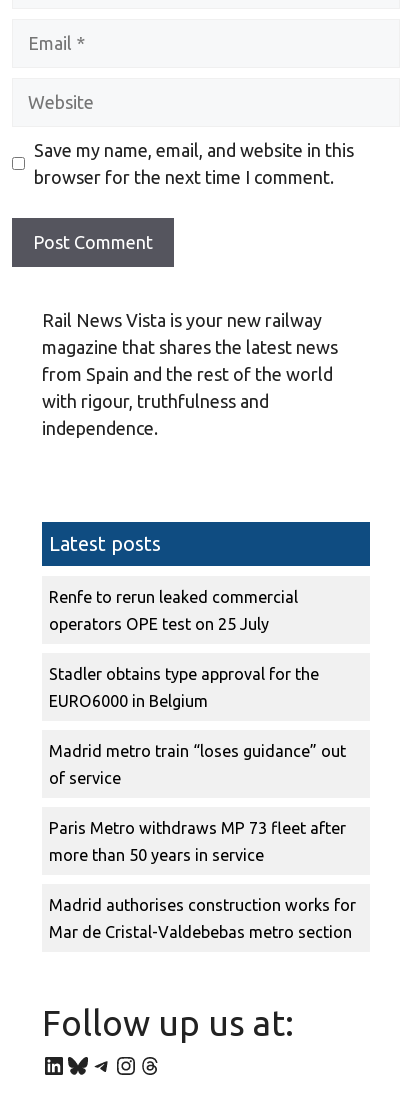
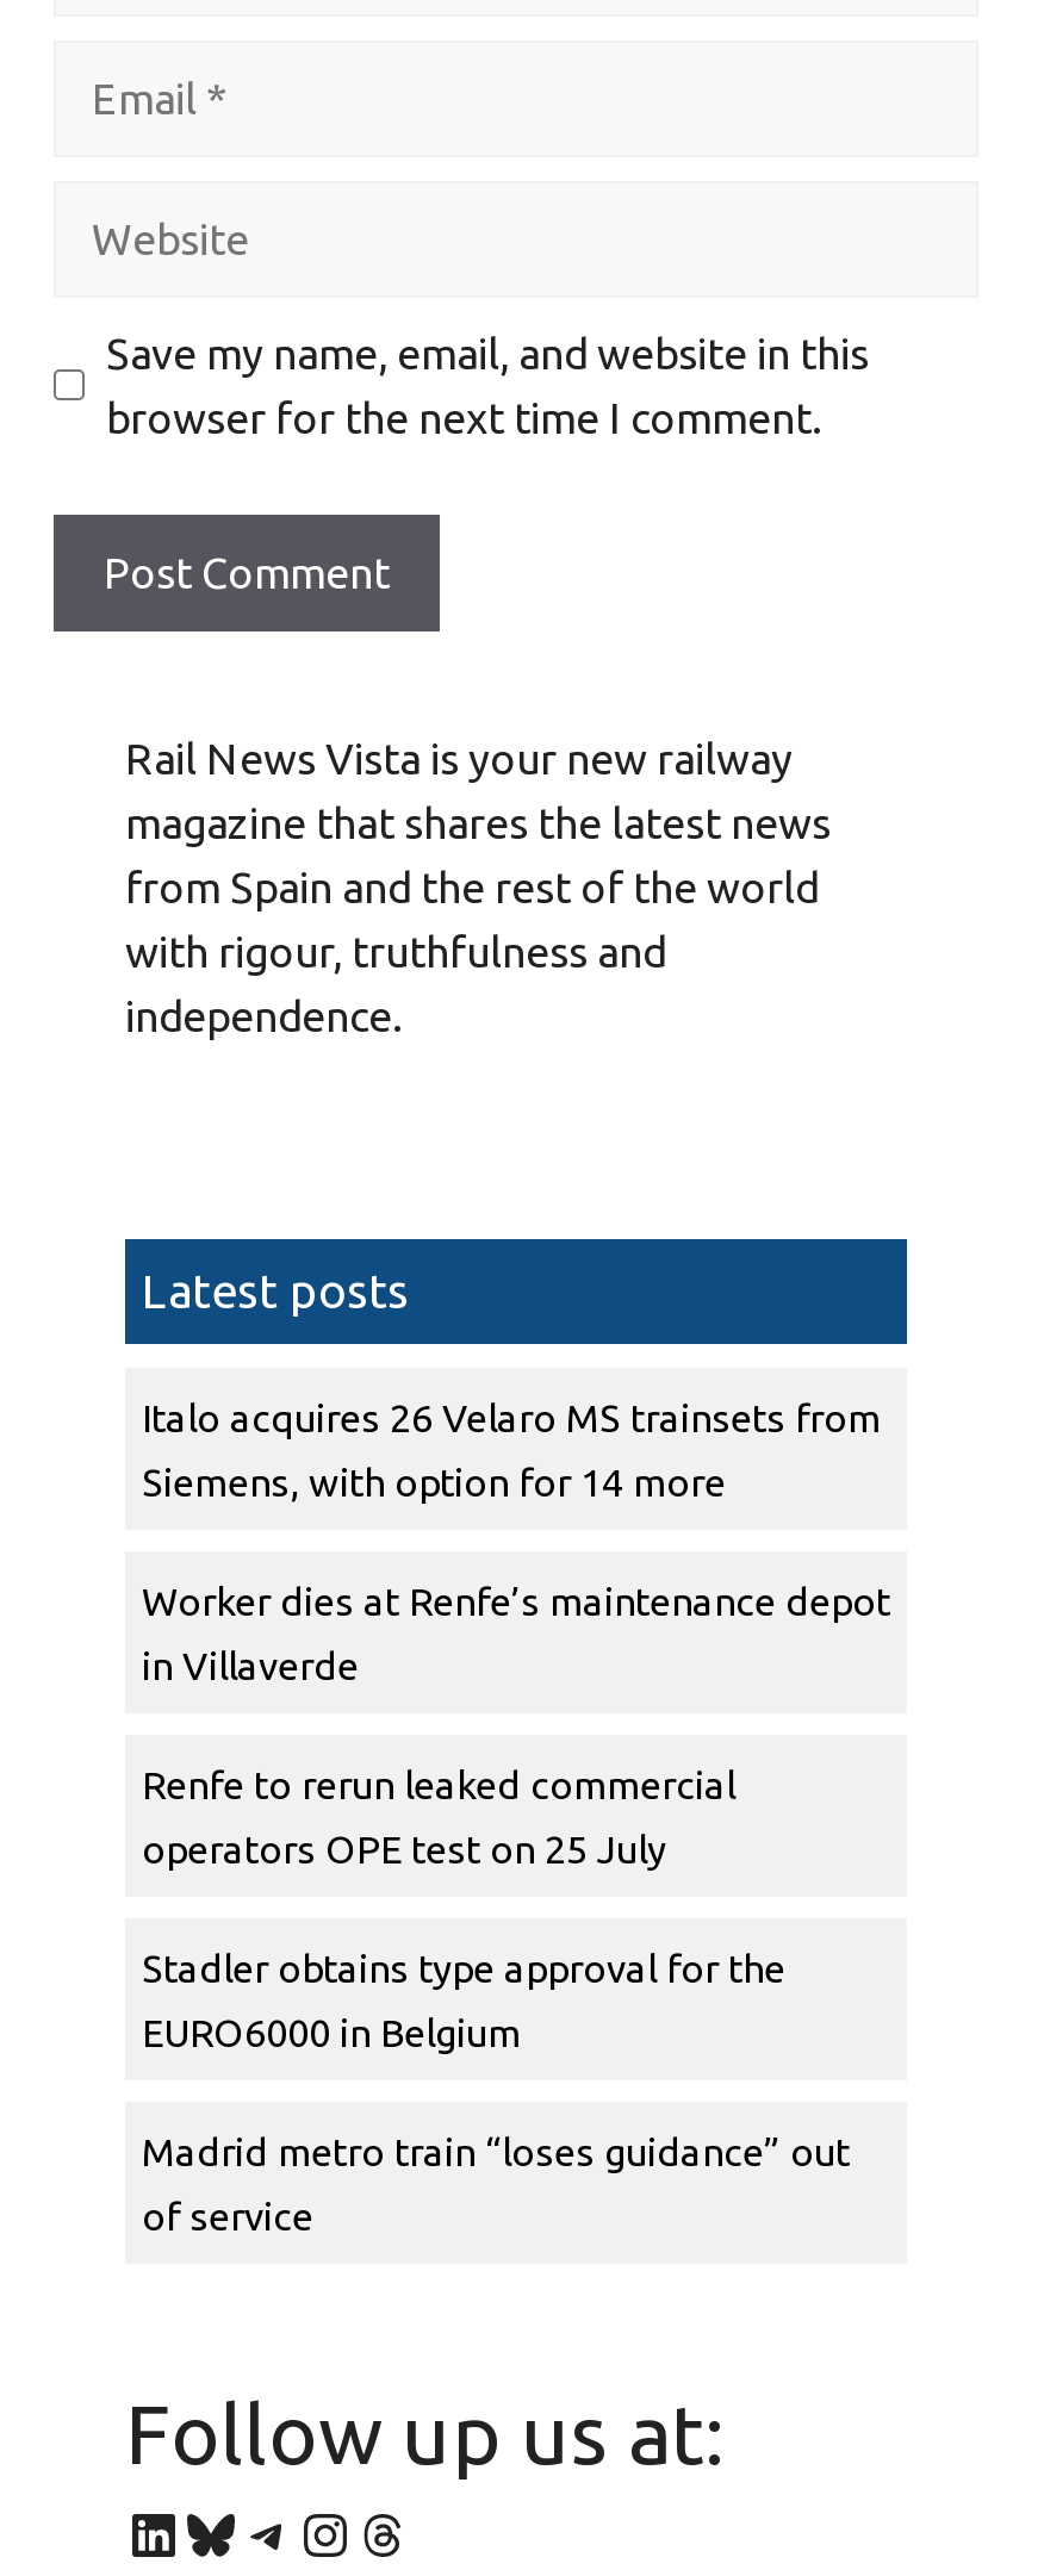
none -> [142,1395,890,1686] Italo acquires 26 Velaro MS trainsets from | Siemens, with option for 14 more | Worker dies at Renfe’s maintenance depot | in Villaverde
moved [49,588,346,787] -> [142,1762,850,2237]: Renfe to rerun leaked commercial | operators OPE test on 25 July | Stadler obtains type approval for the | EURO6000 in Belgium | Madrid metro train “loses guidance” out | of service
[49,819,356,941] Paris Metro withdraws MP 73 fleet after | more than 50 years in service | Madrid authorises construction works for | Mar de Cristal-Valdebebas metro section -> none

